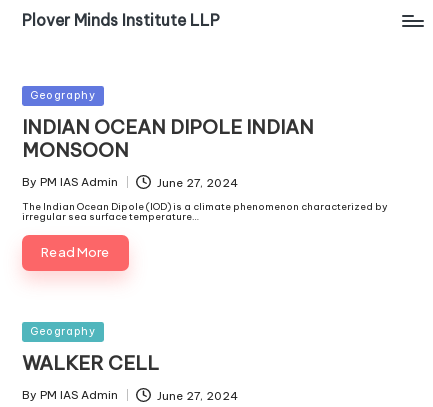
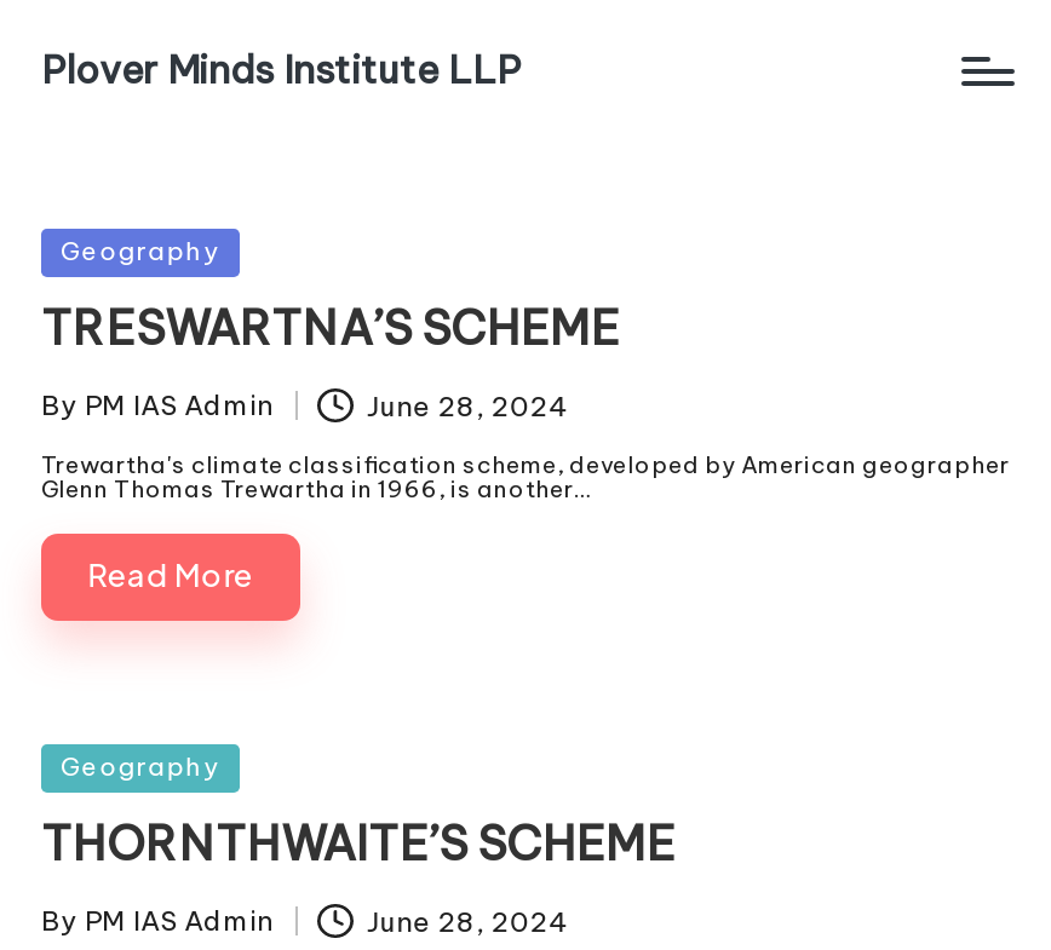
[22,115,314,162] INDIAN OCEAN DIPOLE INDIAN | MONSOON -> [41,299,620,357] TRESWARTNA’S SCHEME
[157,175,238,189] June 27, 2024 -> [367,389,568,423] June 28, 2024
[22,200,388,223] The Indian Ocean Dipole (IOD) is a climate phenomenon characterized by | irregular sea surface temperature… -> [41,449,1010,505] Trewartha's climate classification scheme, developed by American geographer | Glenn Thomas Trewartha in 1966, is another…
[22,351,159,375] WALKER CELL -> [41,814,676,872] THORNTHWAITE’S SCHEME
[157,388,238,402] June 27, 2024 -> [367,905,568,939] June 28, 2024

